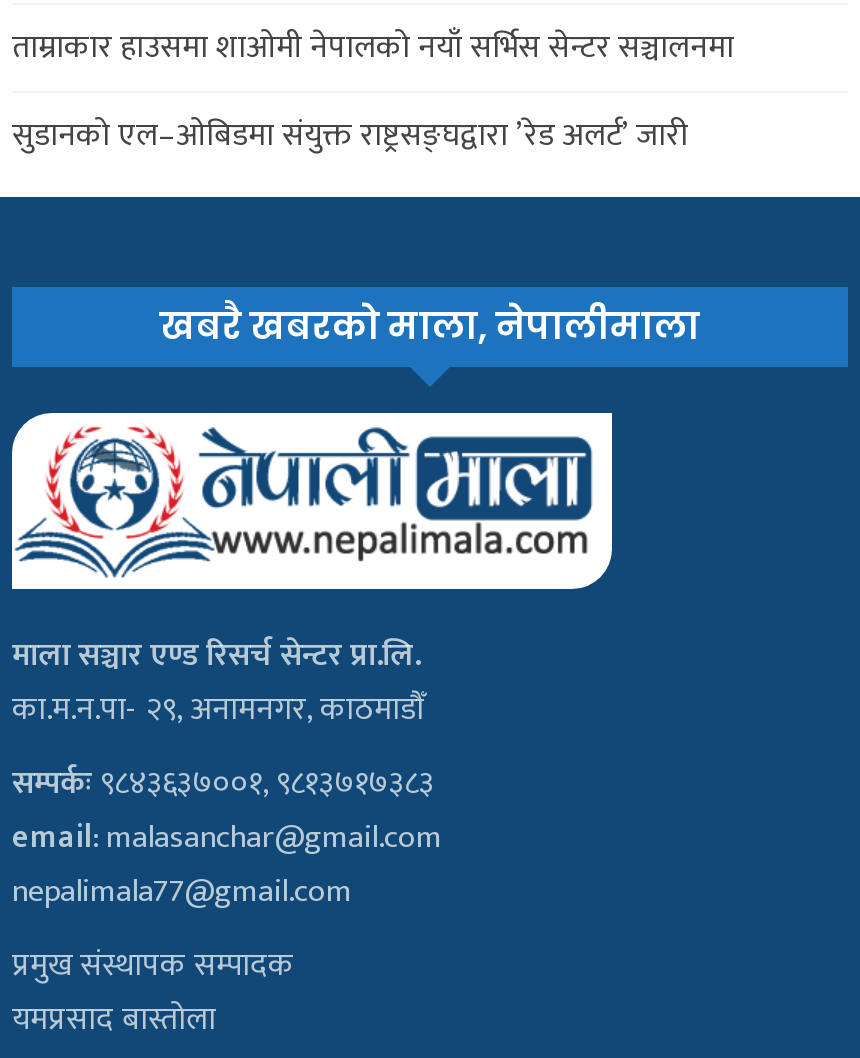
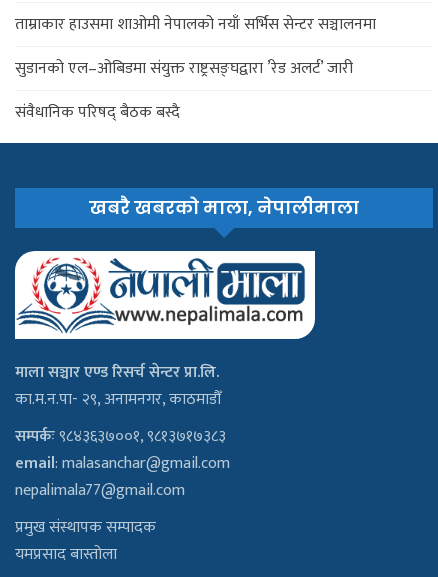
none -> [15,99,180,126] संवैधानिक परिषद् बैठक बस्दै

